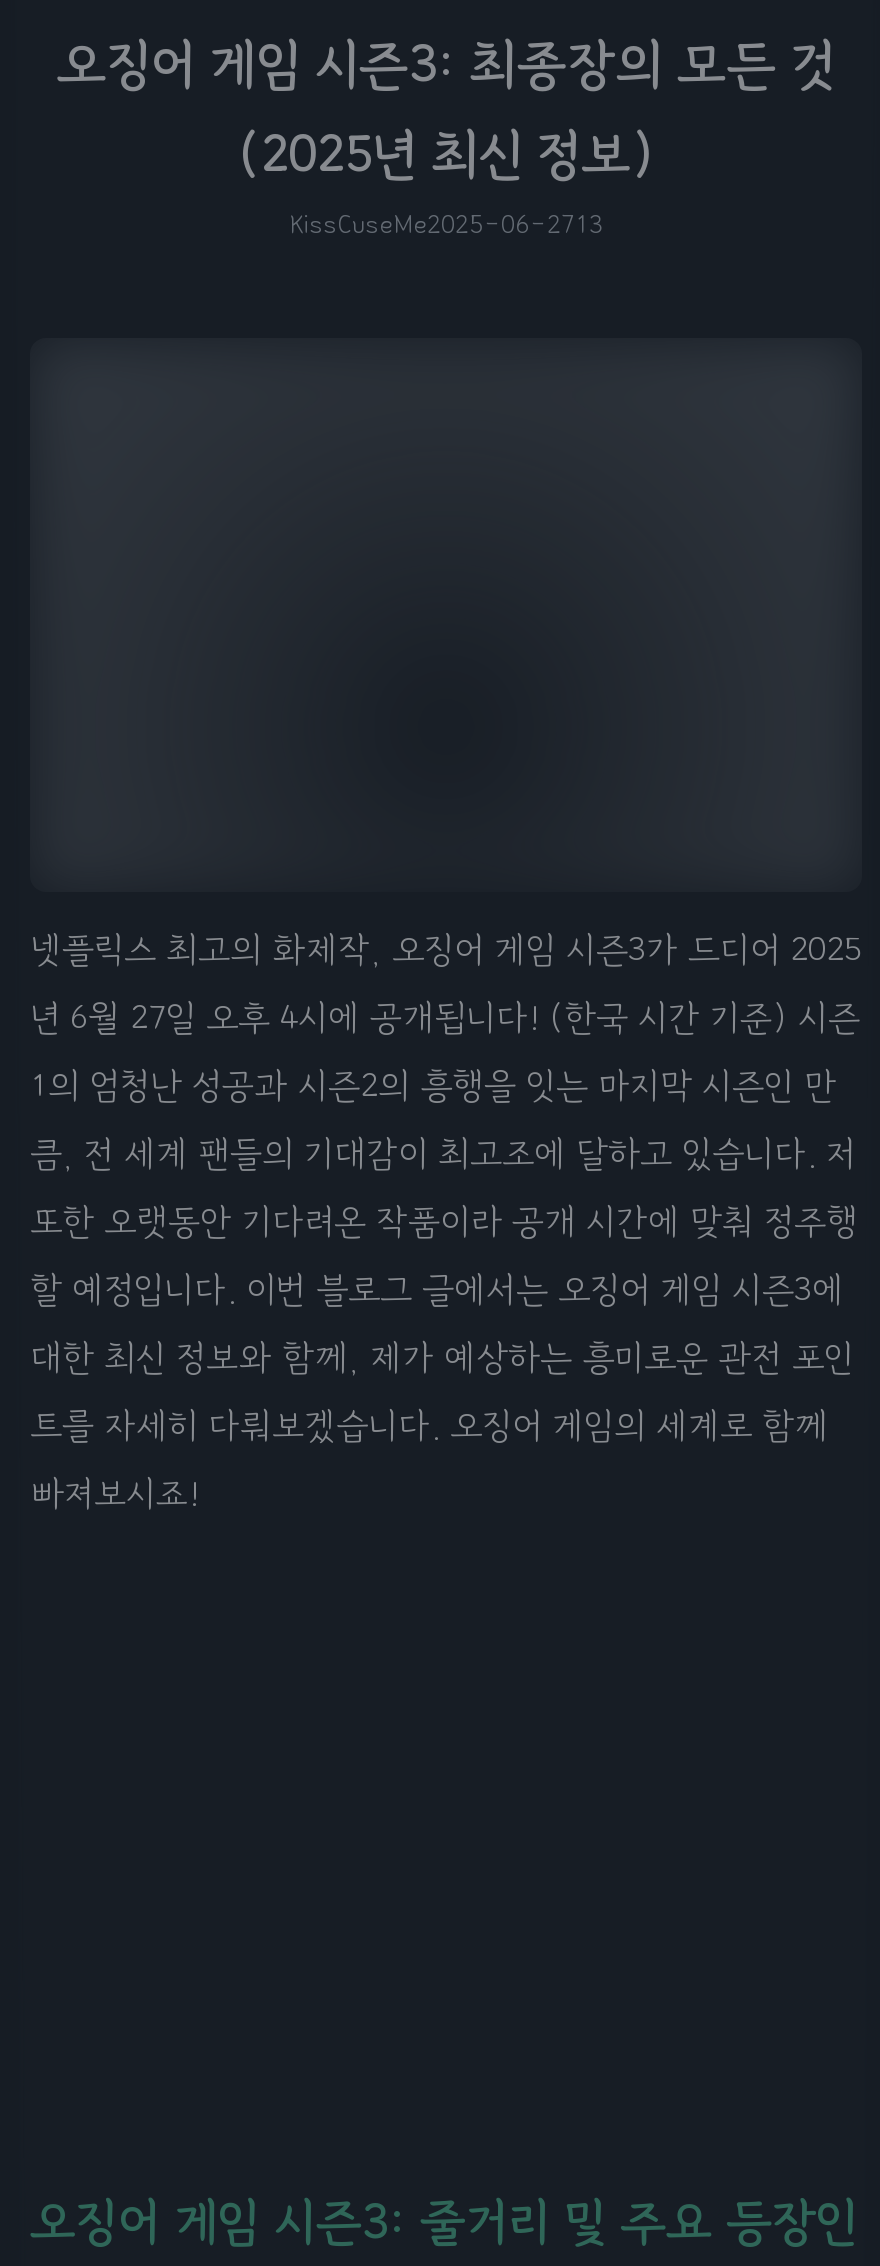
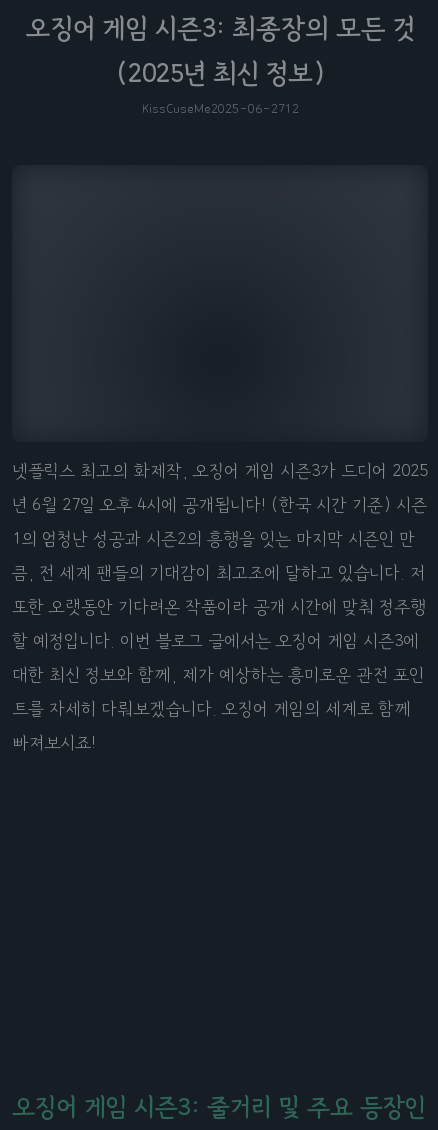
[289,210,603,240] KissCuseMe2025-06-27 13 -> [141,101,298,116] KissCuseMe2025-06-27 12

